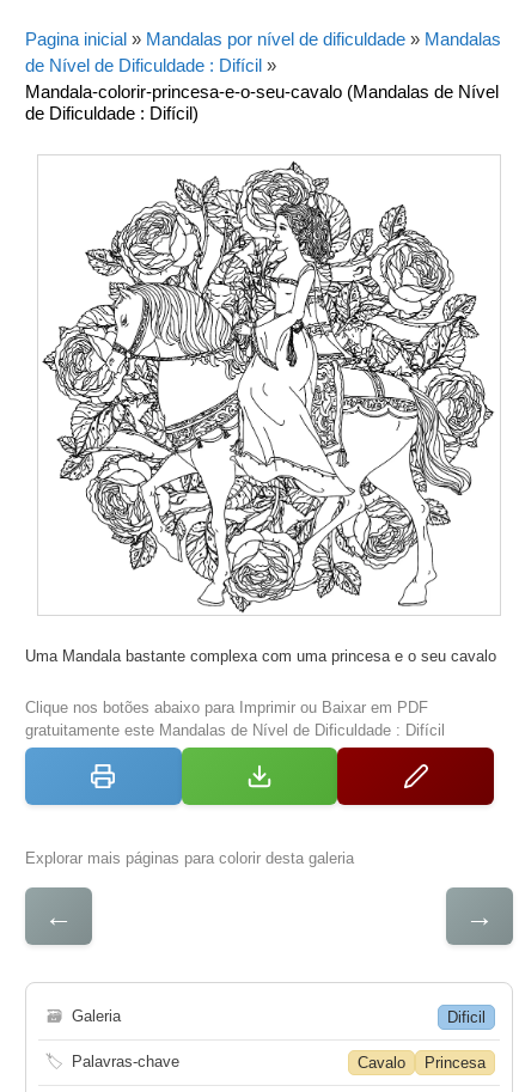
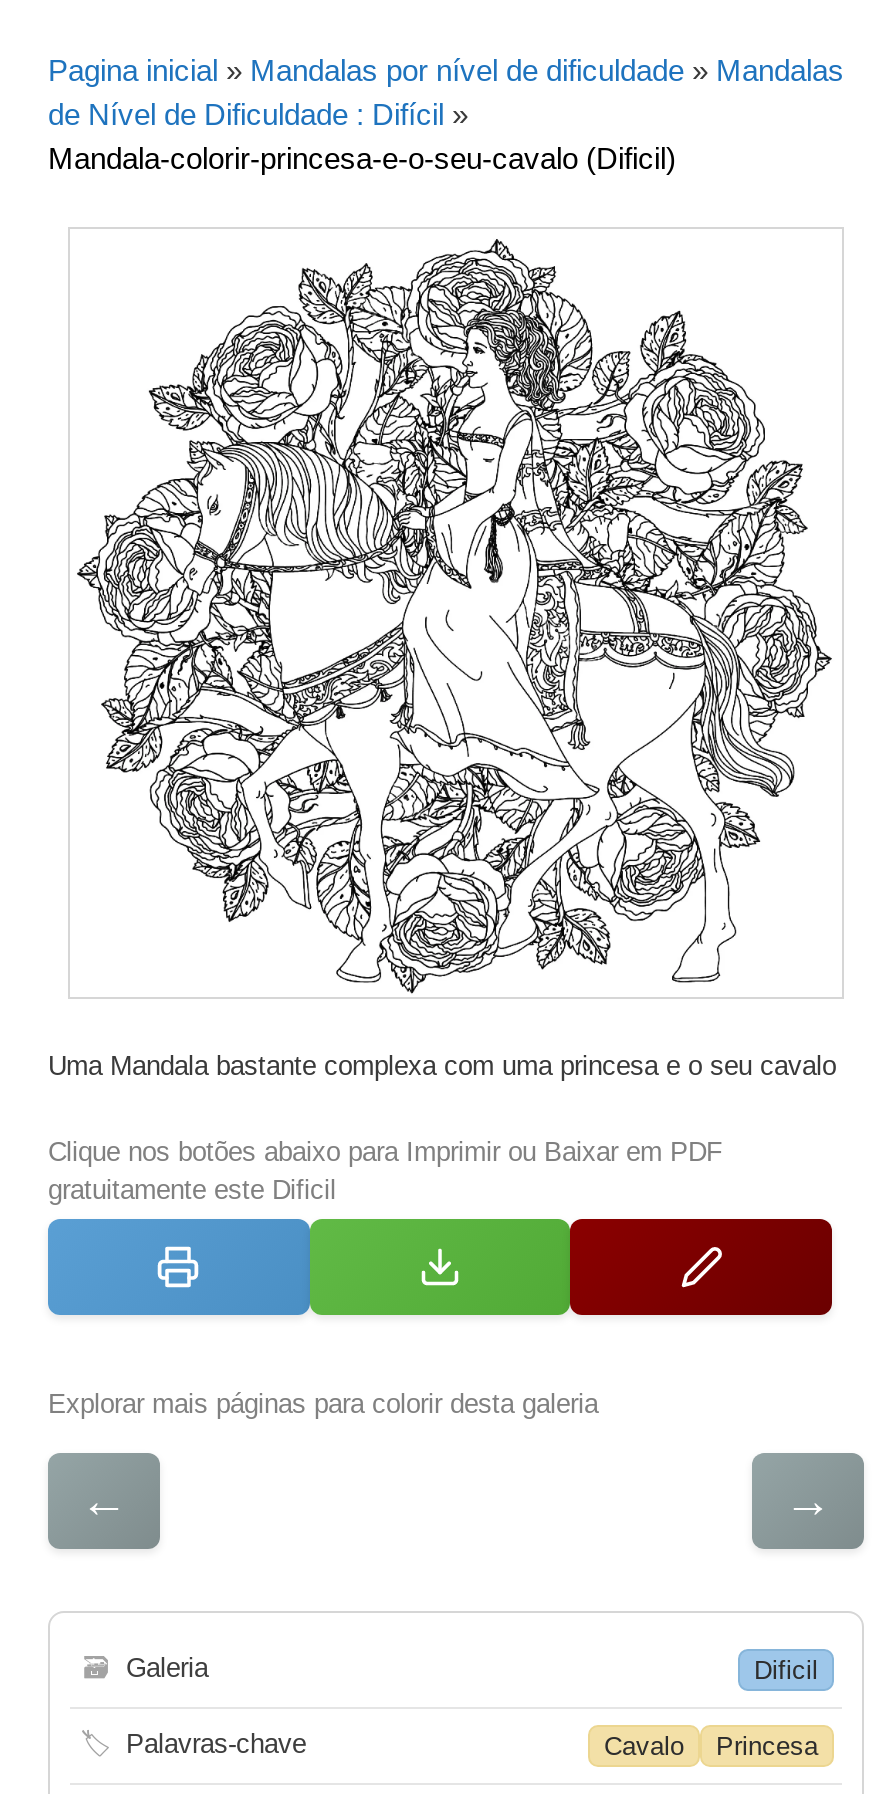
[25,81,499,123] Mandala-colorir-princesa-e-o-seu-cavalo (Mandalas de Nível | de Dificuldade : Difícil) -> [48,141,676,175] Mandala-colorir-princesa-e-o-seu-cavalo (Dificil)
[25,721,445,739] gratuitamente este Mandalas de Nível de Dificuldade : Difícil -> [48,1175,336,1205] gratuitamente este Dificil

